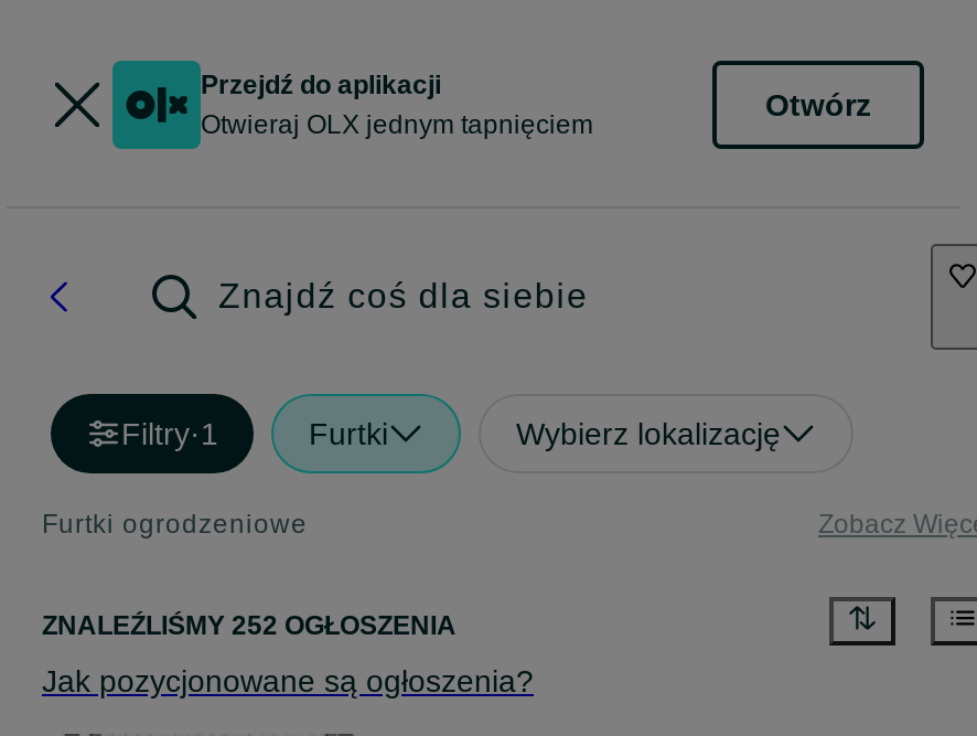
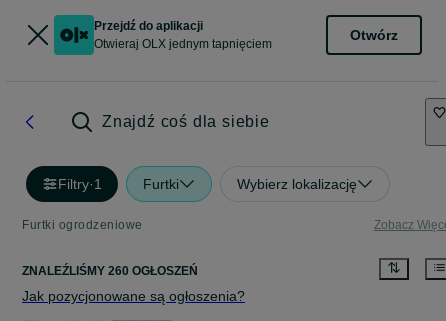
[42,611,457,642] ZNALEŹLIŚMY 252 OGŁOSZENIA -> [22,264,198,278] ZNALEŹLIŚMY 260 OGŁOSZEŃ

